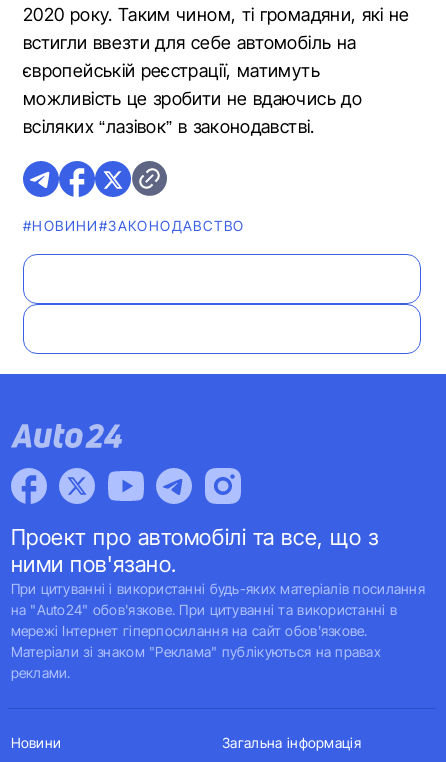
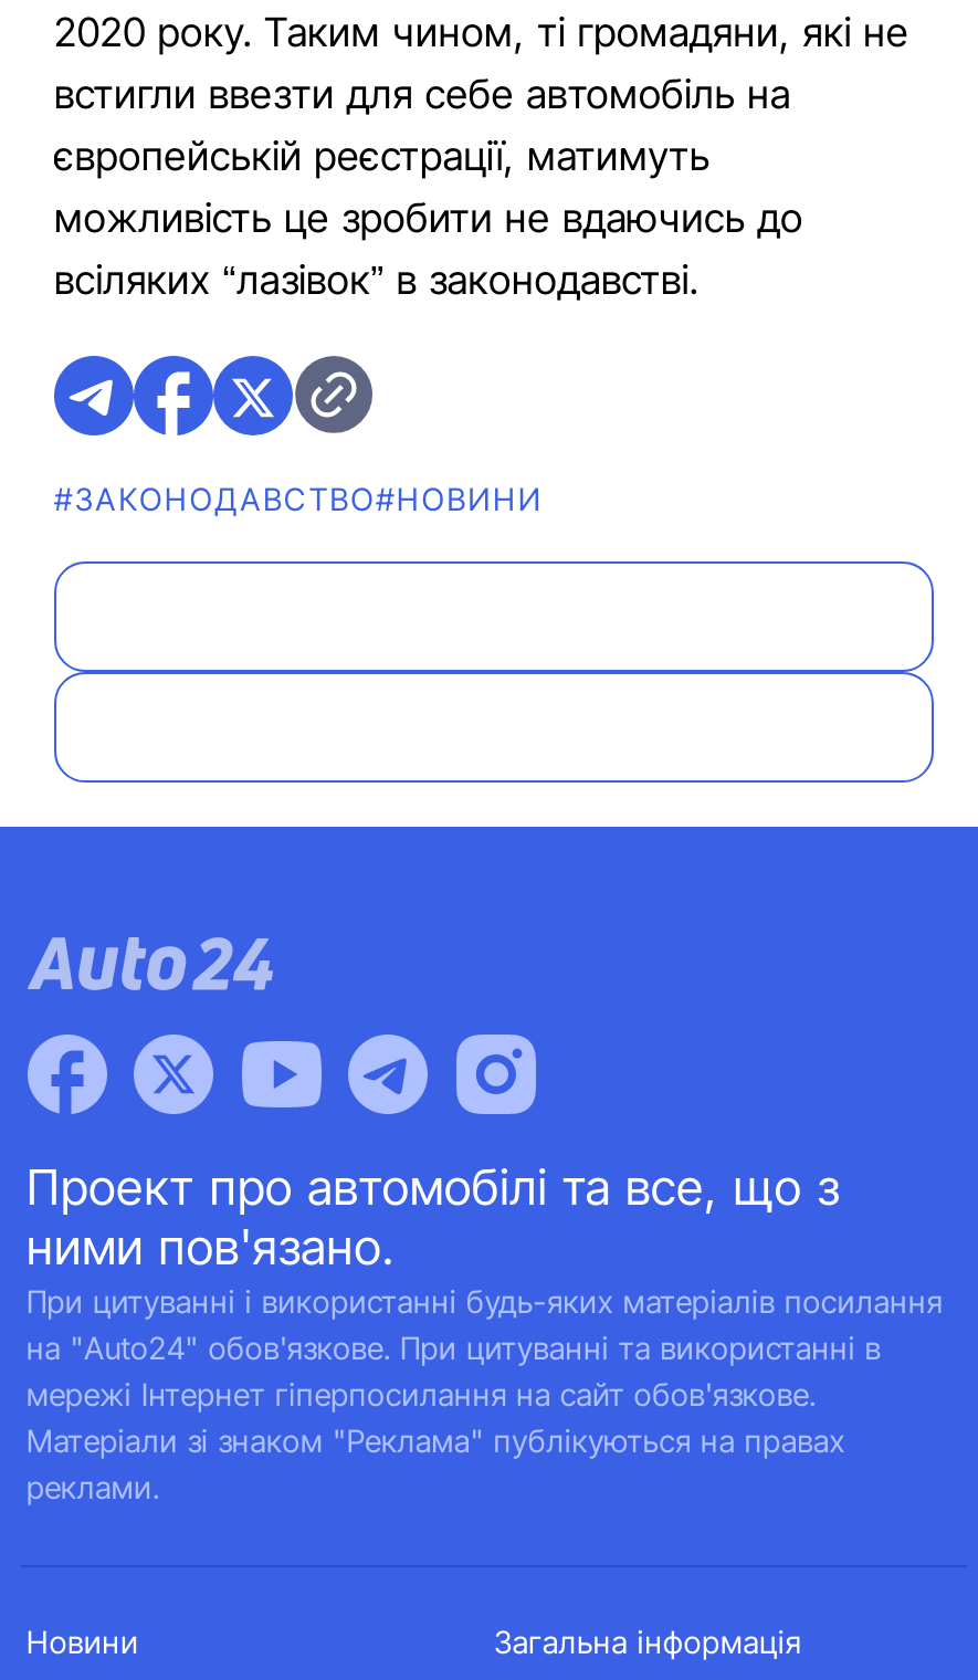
[23,217,244,234] #НОВИНИ#ЗАКОНОДАВСТВО -> [54,480,543,517] #ЗАКОНОДАВСТВО#НОВИНИ

